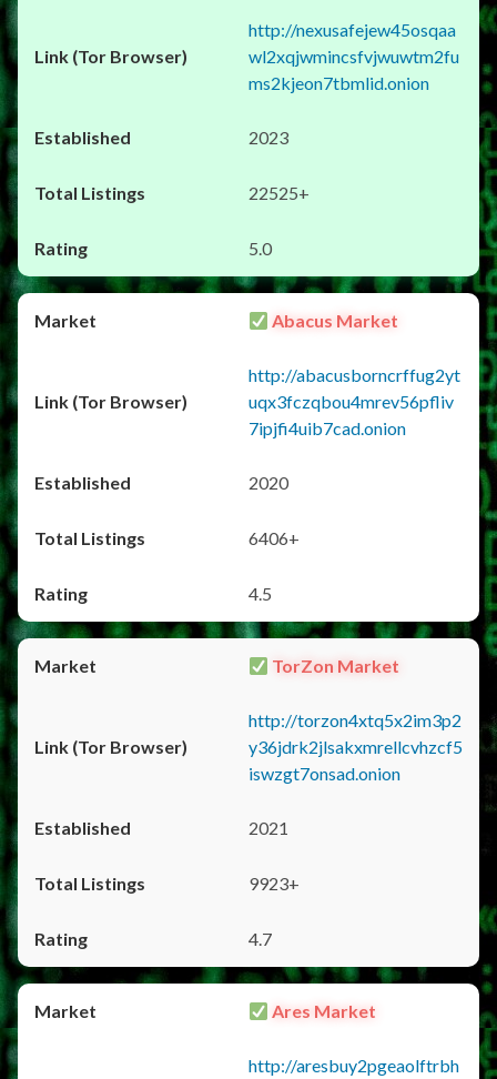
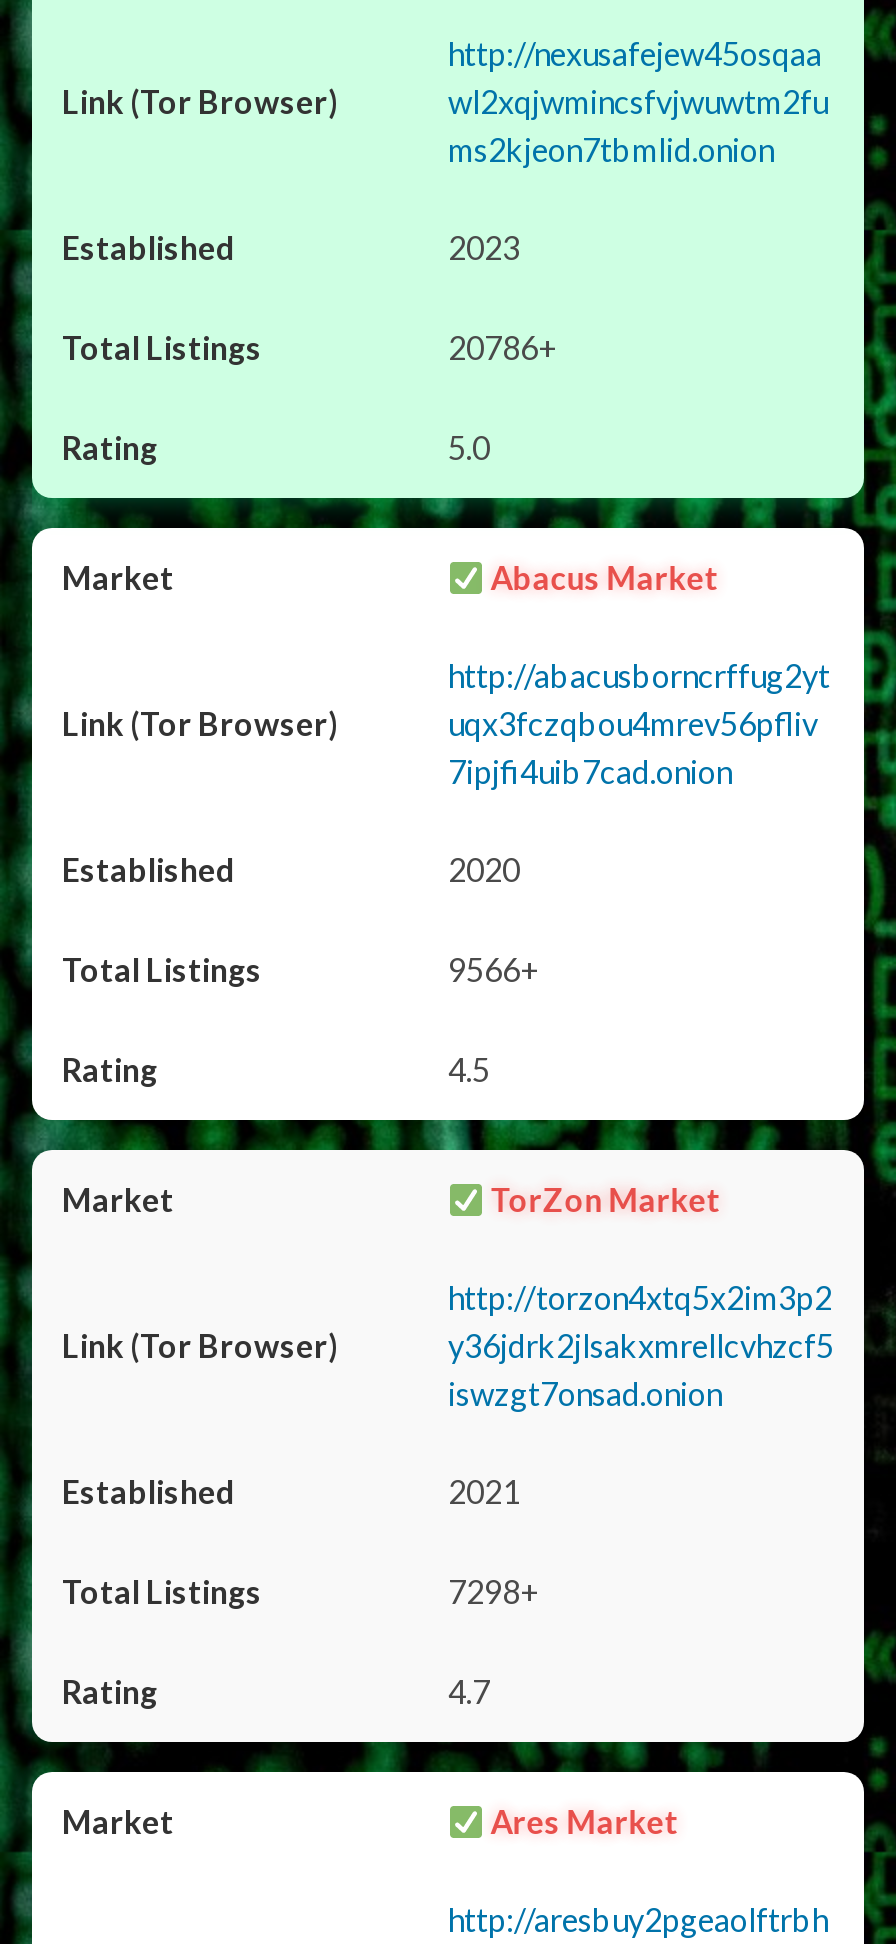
[248,182,310,203] 22525+ -> [448,328,558,366] 20786+
[248,527,300,548] 6406+ -> [448,950,540,988] 9566+
[248,873,300,894] 9923+ -> [448,1572,540,1610] 7298+

